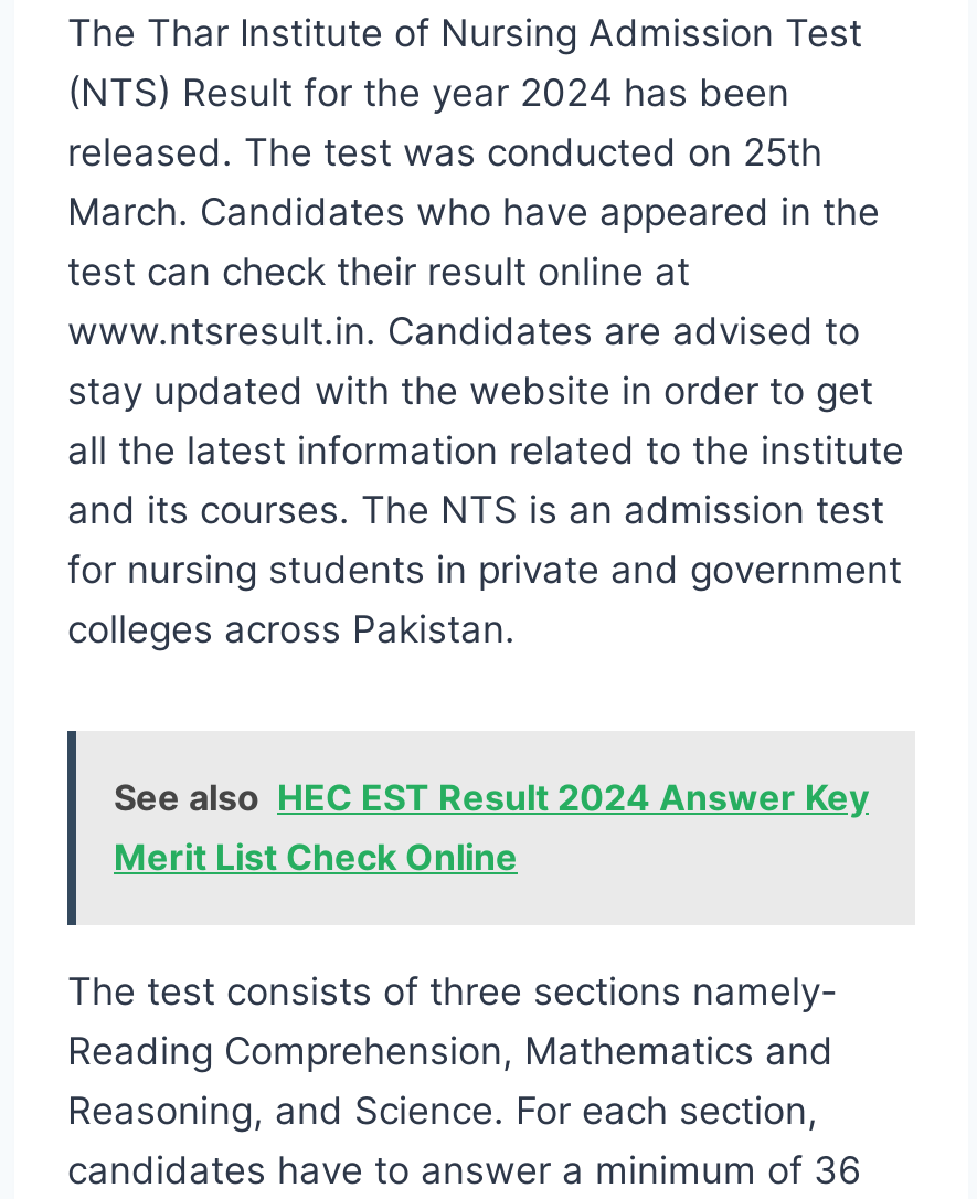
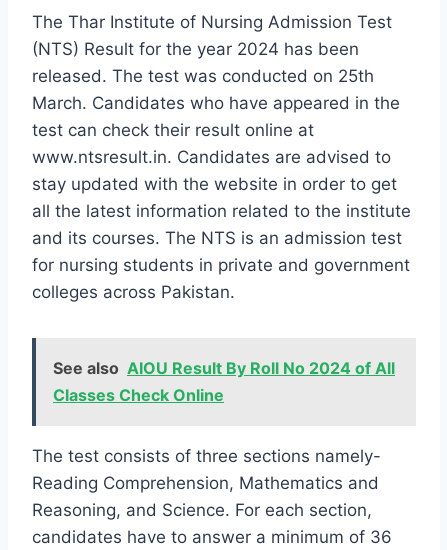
[114,775,869,879] See also HEC EST Result 2024 Answer Key | Merit List Check Online -> [53,358,395,405] See also AIOU Result By Roll No 2024 of All | Classes Check Online

